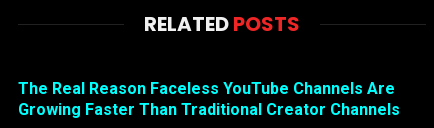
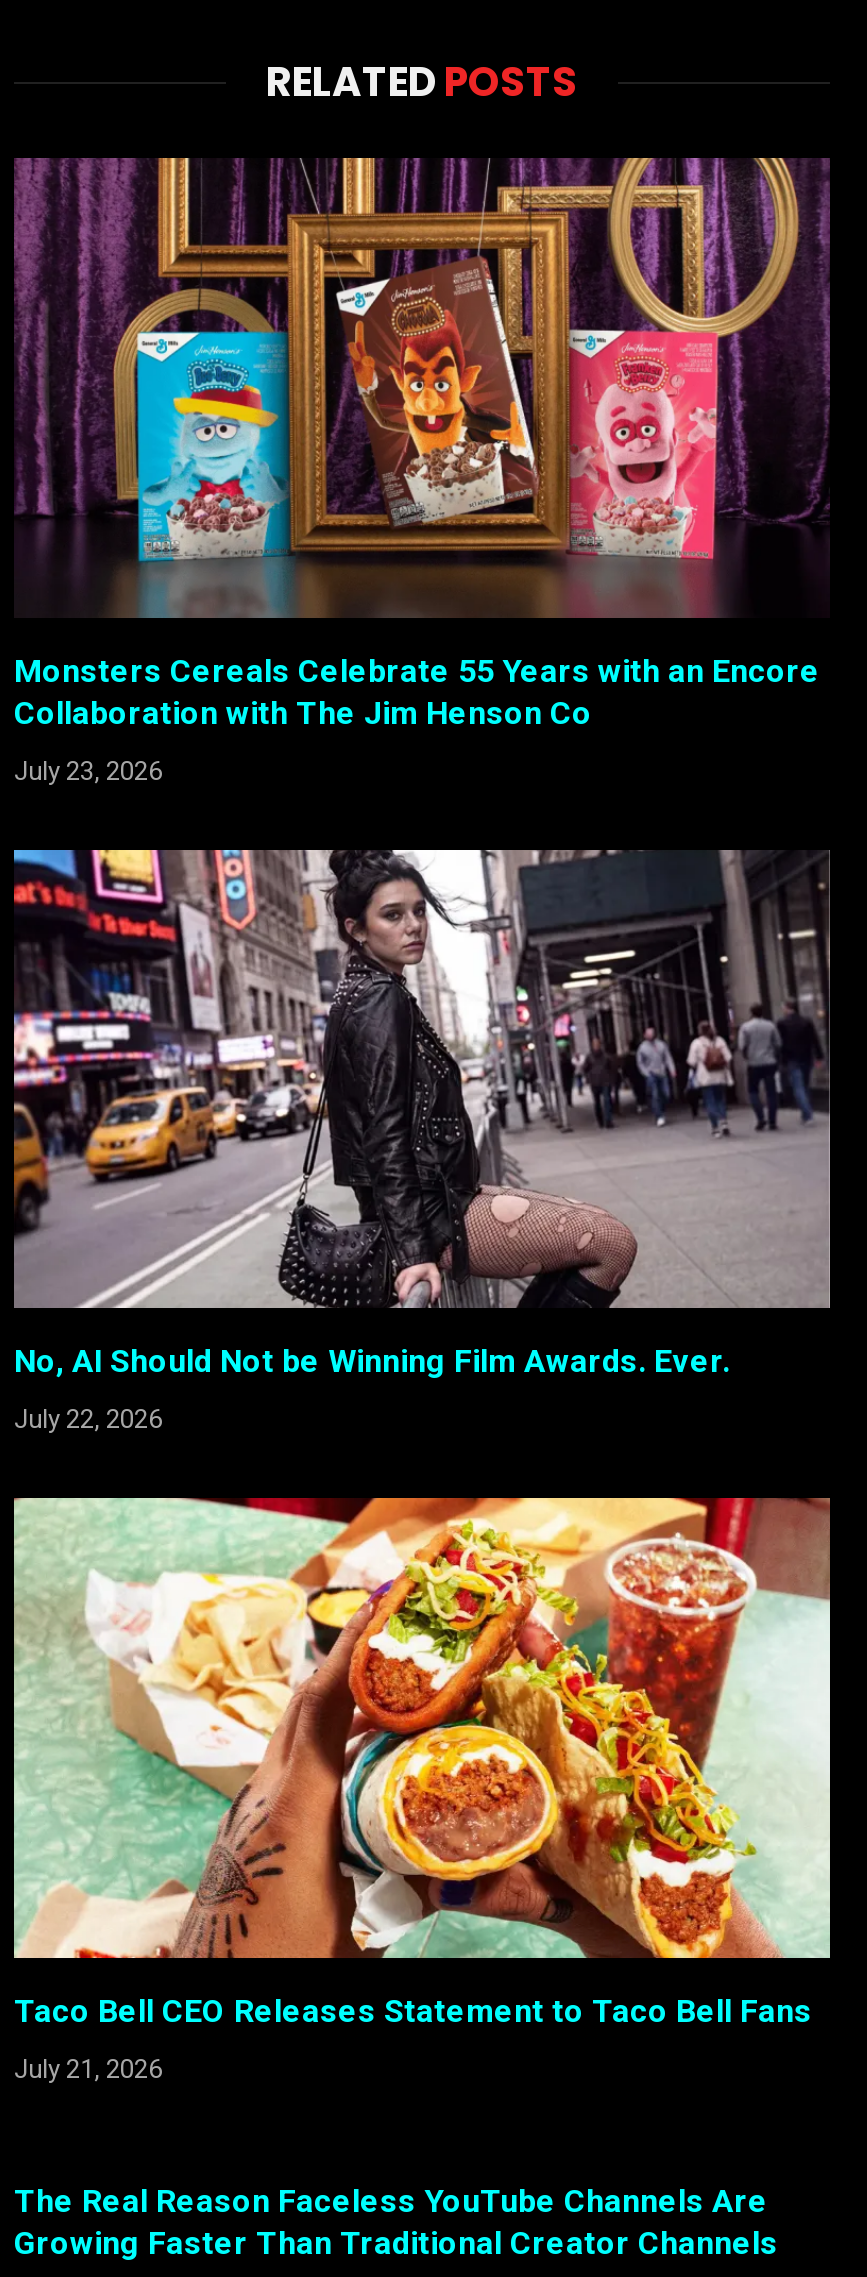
none -> [12,156,832,785] [image] | Monsters Cereals Celebrate 55 Years with an Encore | Collaboration with The Jim Henson Co | July 23, 2026
none -> [12,848,832,1434] [image] | No, AI Should Not be Winning Film Awards. Ever. | July 22, 2026
none -> [12,1494,832,2083] [image] | Taco Bell CEO Releases Statement to Taco Bell Fans | July 21, 2026

